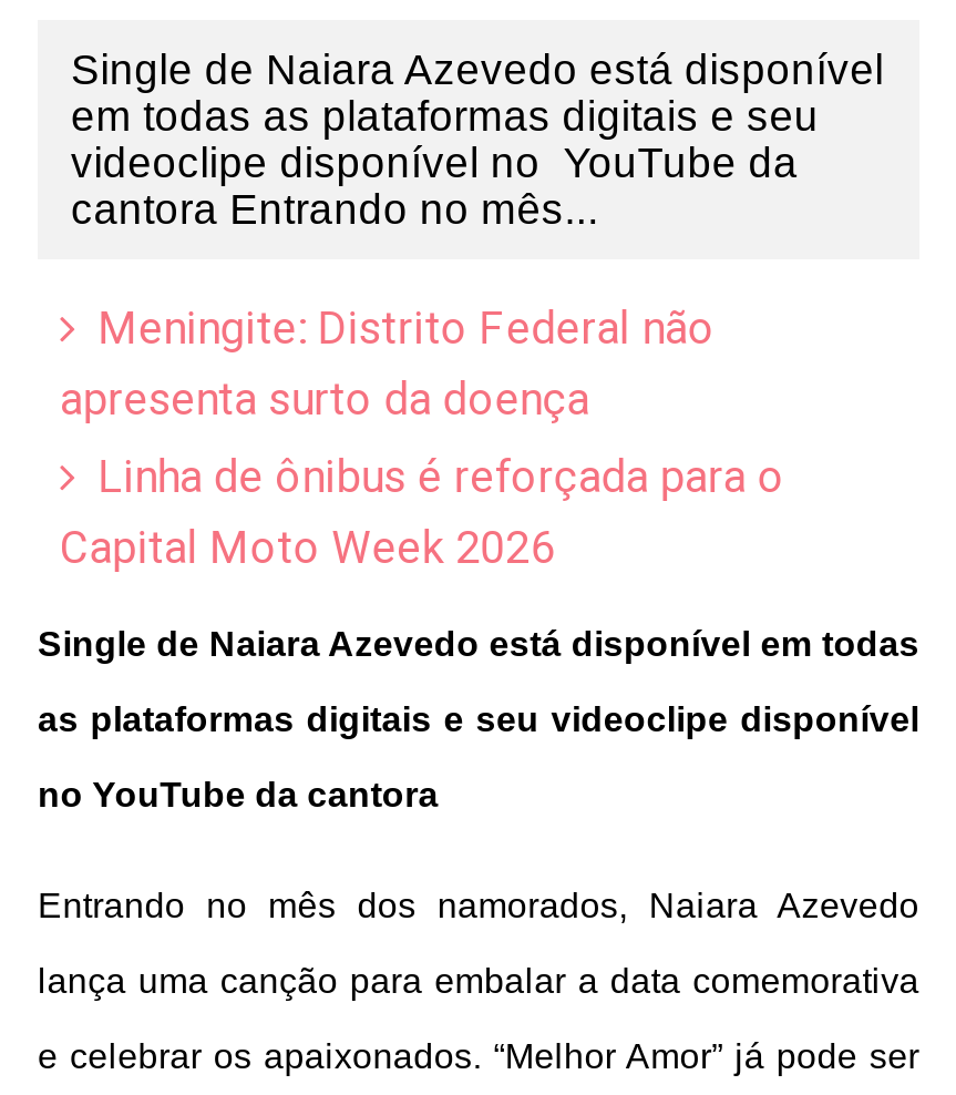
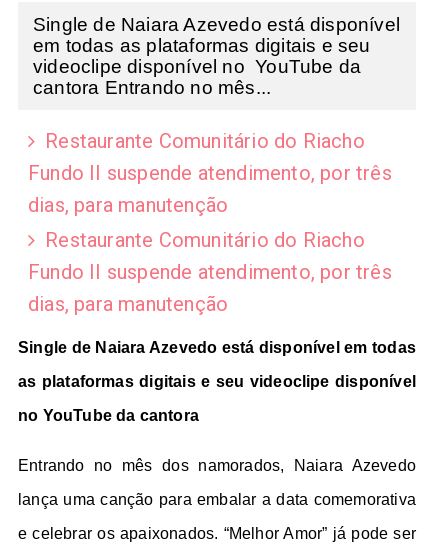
[60,301,714,425] Meningite: Distrito Federal não | apresenta surto da doença -> [28,129,392,217] Restaurante Comunitário do Riacho | Fundo II suspende atendimento, por três | dias, para manutenção
[60,449,784,573] Linha de ônibus é reforçada para o | Capital Moto Week 2026 -> [28,228,392,316] Restaurante Comunitário do Riacho | Fundo II suspende atendimento, por três | dias, para manutenção

